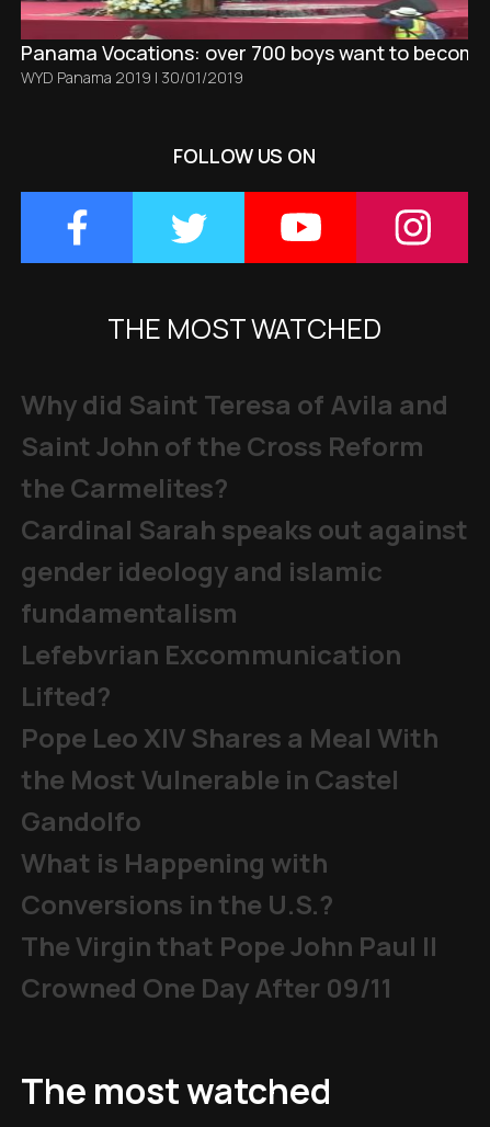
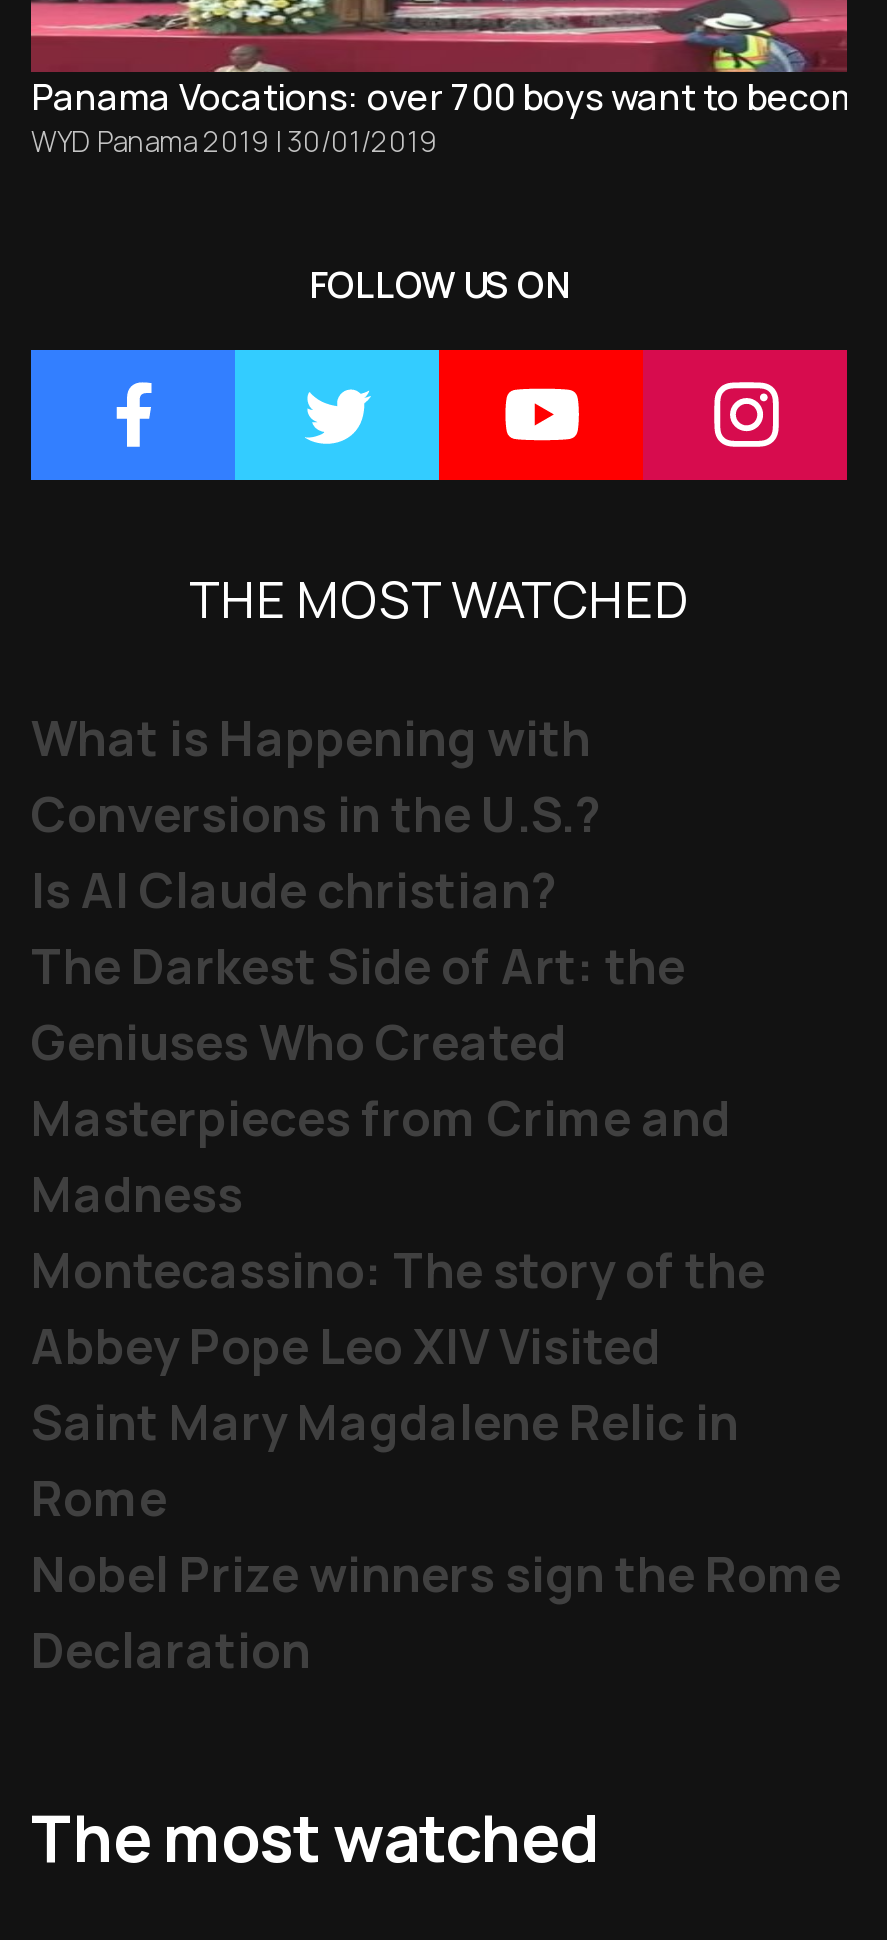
[21,386,468,839] Why did Saint Teresa of Avila and | Saint John of the Cross Reform | the Carmelites? | Cardinal Sarah speaks out against | gender ideology and islamic | fundamentalism | Lefebvrian Excommunication | Lifted? | Pope Leo XIV Shares a Meal With | the Most Vulnerable in Castel | Gandolfo -> none
moved [21,844,333,922] -> [31,704,601,846]: What is Happening with | Conversions in the U.S.?
[21,927,437,1005] The Virgin that Pope John Paul II | Crowned One Day After 09/11 -> [31,856,841,1682] Is AI Claude christian? | The Darkest Side of Art: the | Geniuses Who Created | Masterpieces from Crime and | Madness | Montecassino: The story of the | Abbey Pope Leo XIV Visited | Saint Mary Magdalene Relic in | Rome | Nobel Prize winners sign the Rome | Declaration

